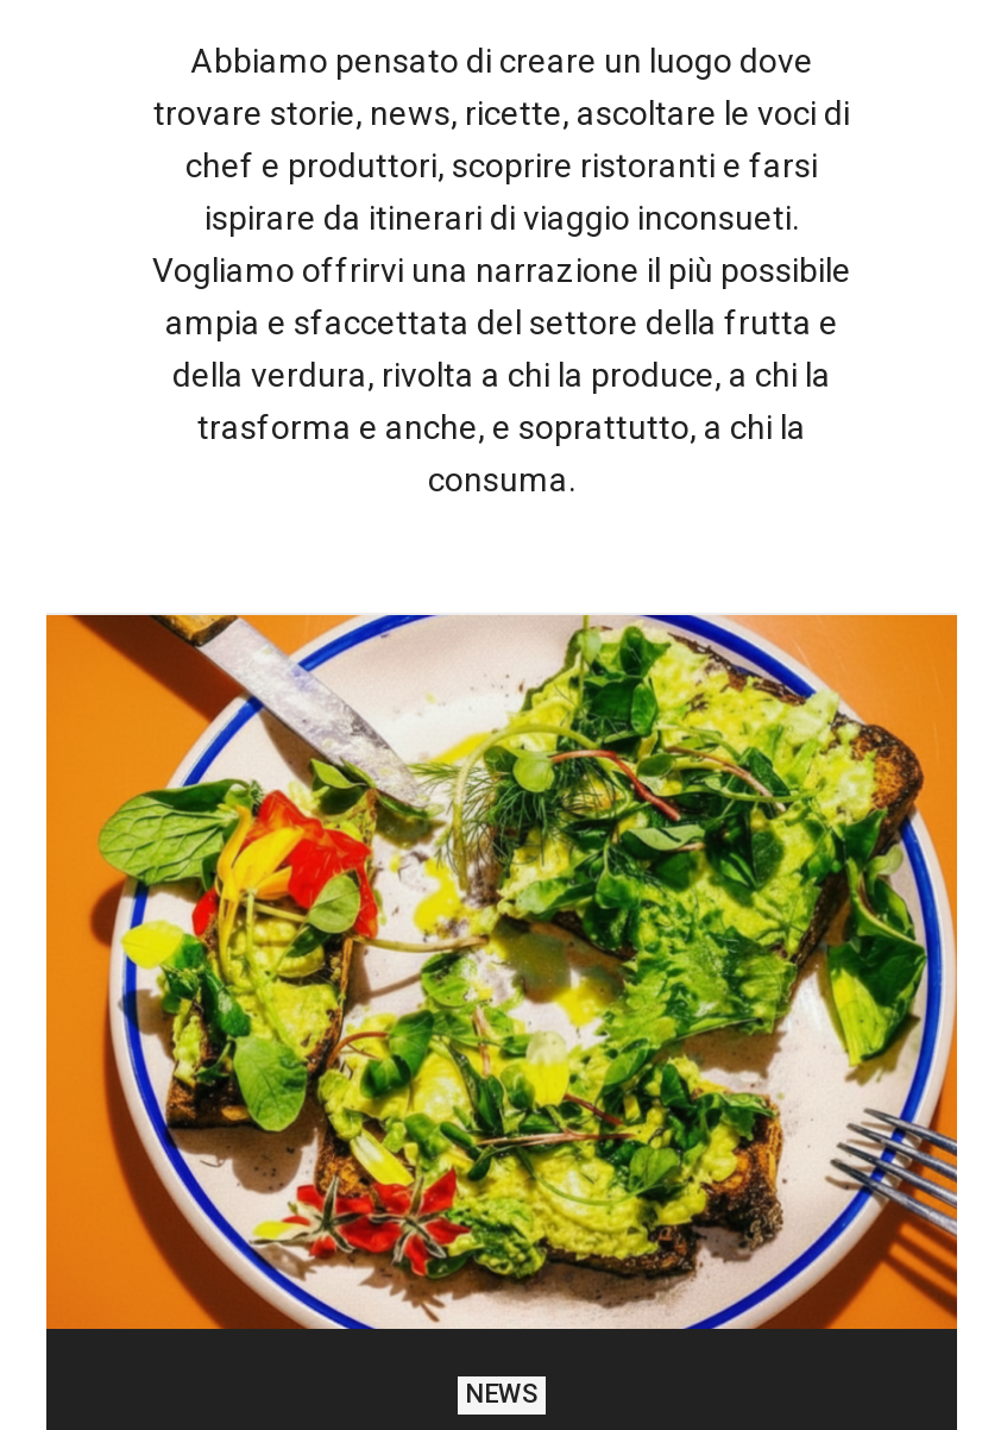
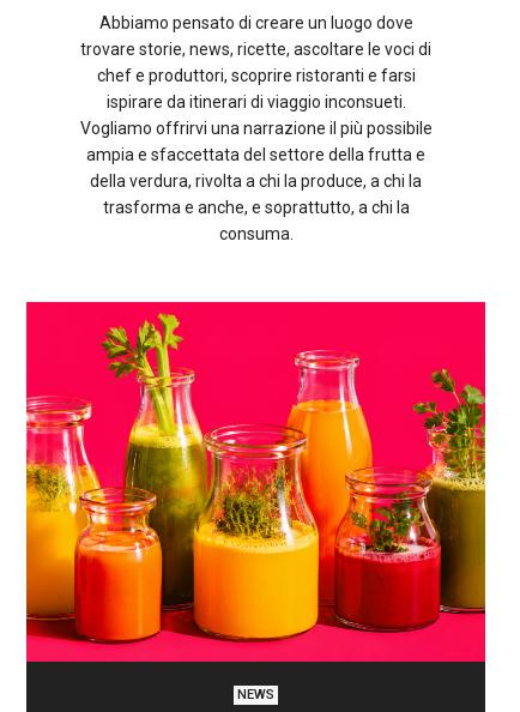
[44,613,959,1331] [image] -> [25,301,486,663] [image]

